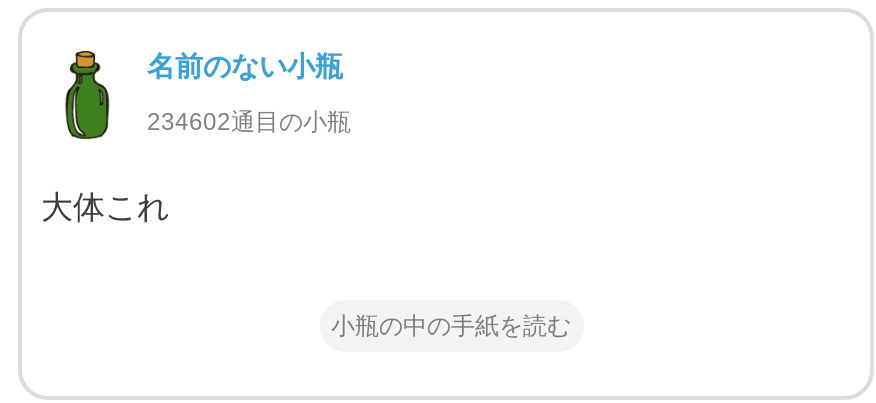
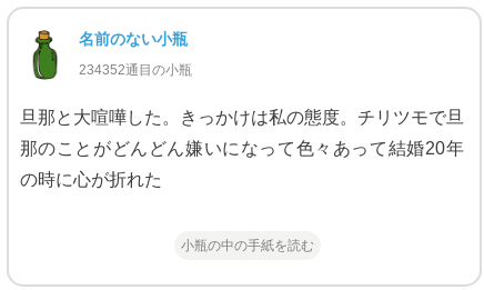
[41,108,351,224] 234602通目の小瓶 | 大体これ -> [19,62,463,189] 234352通目の小瓶 | 旦那と大喧嘩した。きっかけは私の態度。チリツモで旦 | 那のことがどんどん嫌いになって色々あって結婚20年 | の時に心が折れた

